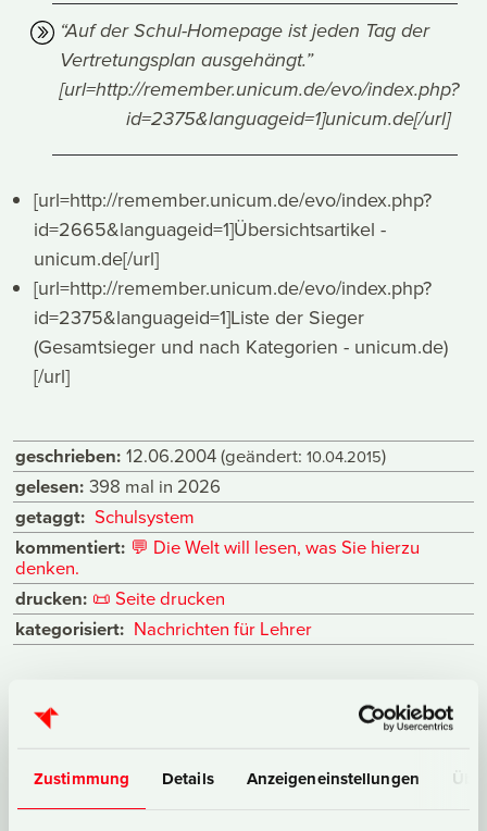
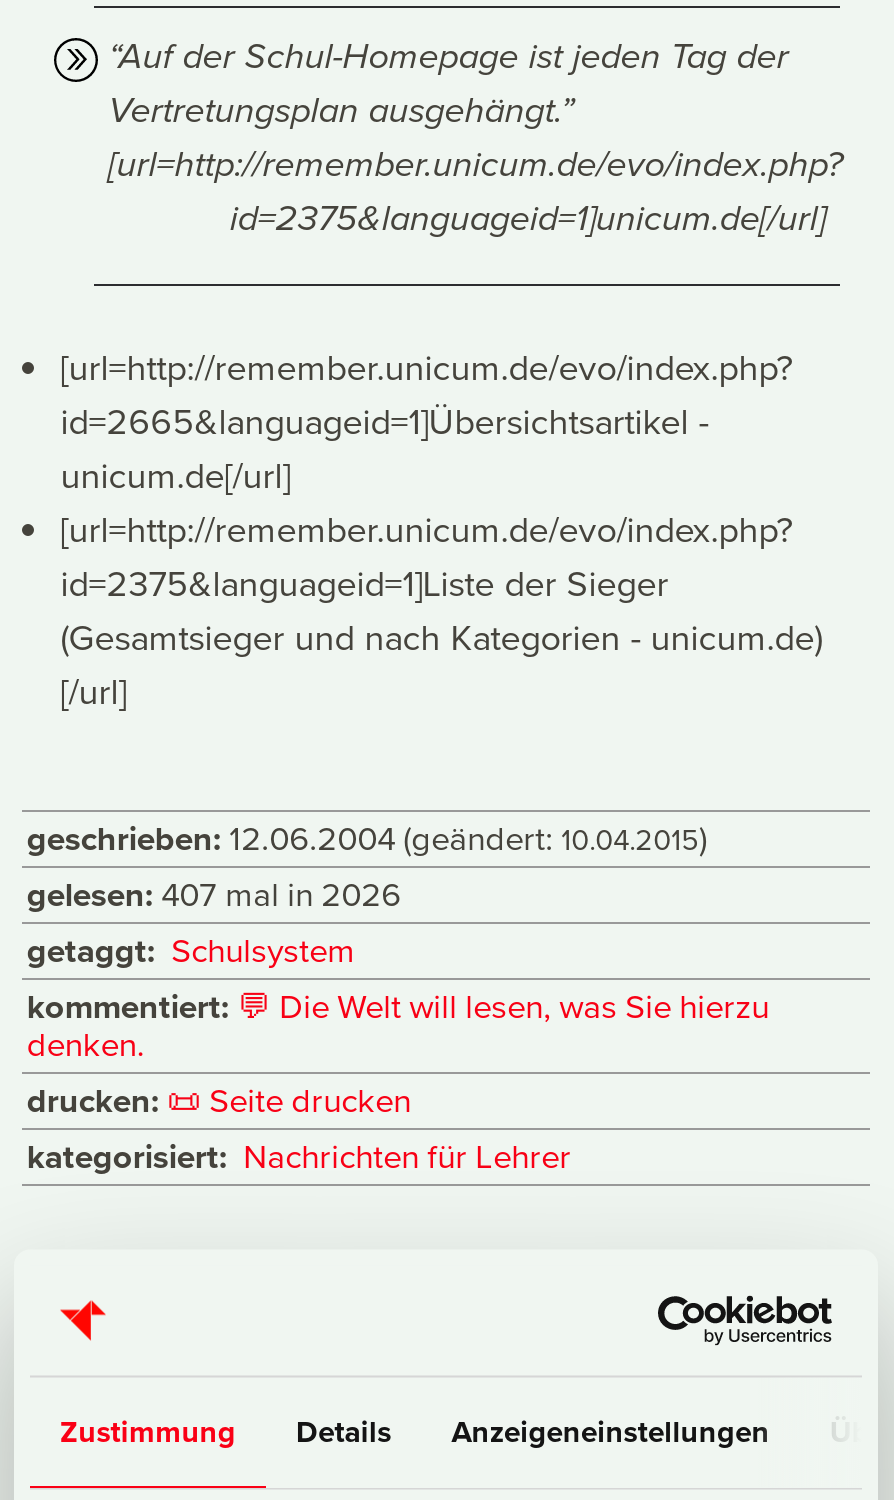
[16,473,220,500] gelesen: 398 mal in 2026 -> [27,871,401,919] gelesen: 407 mal in 2026

